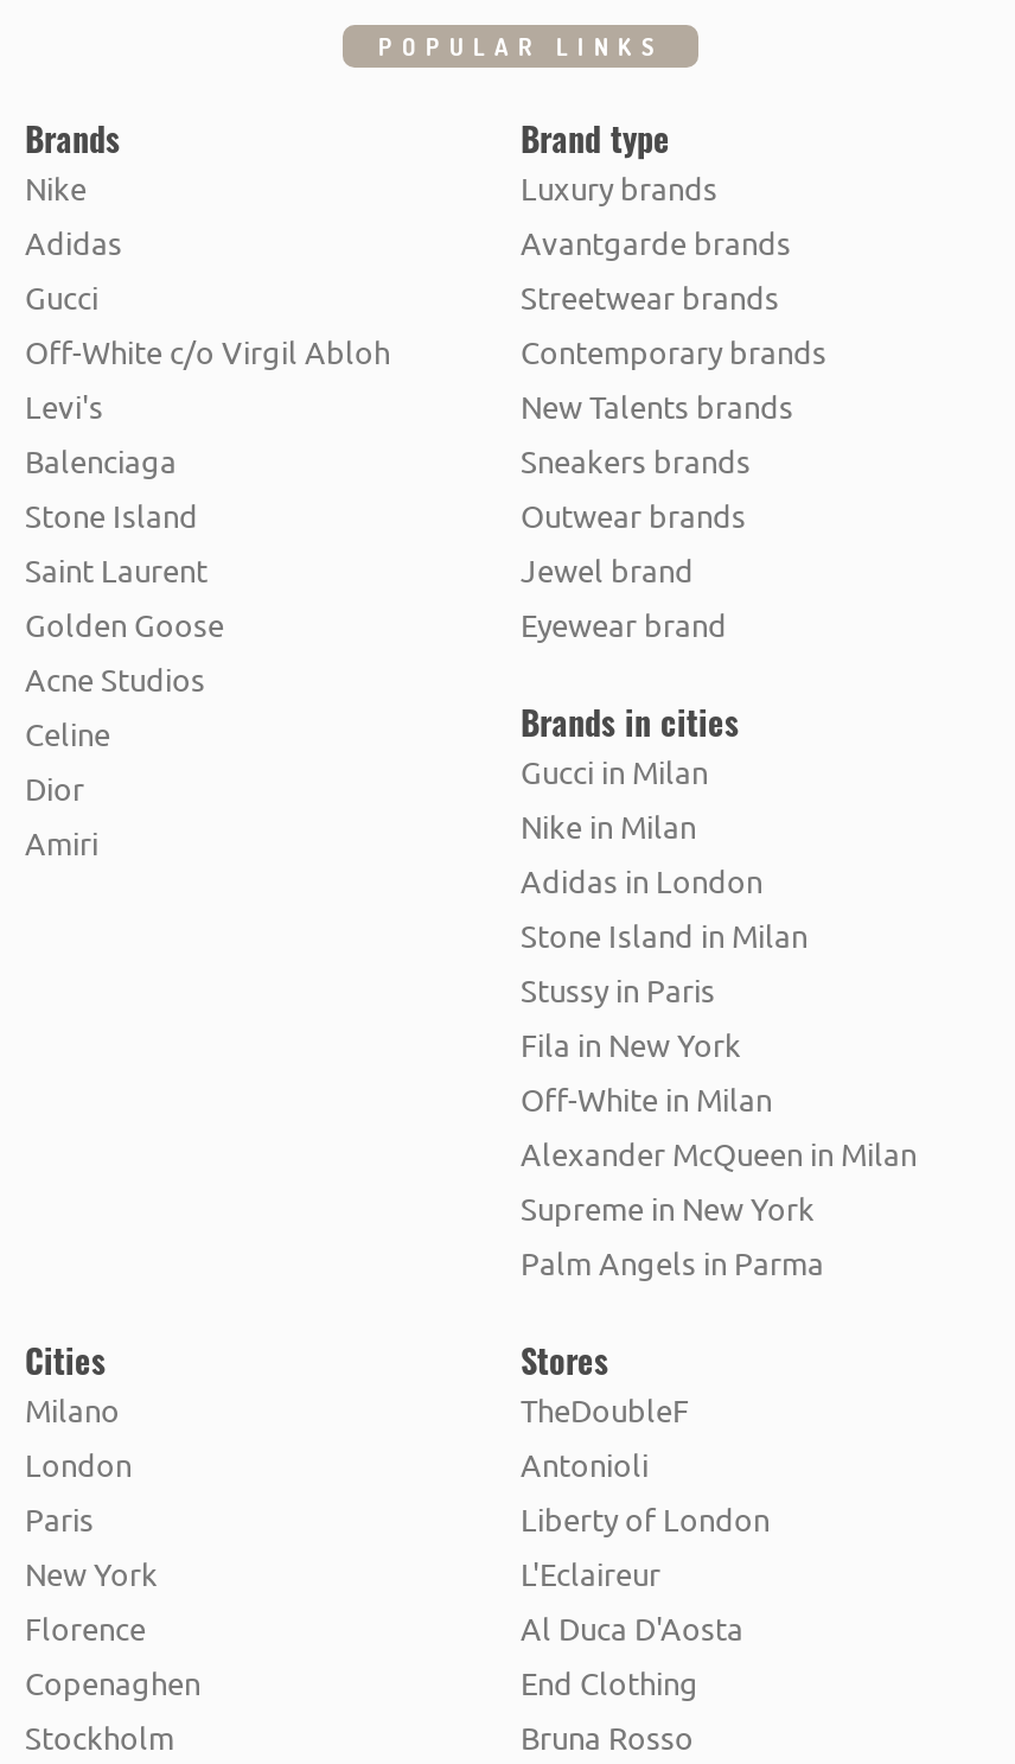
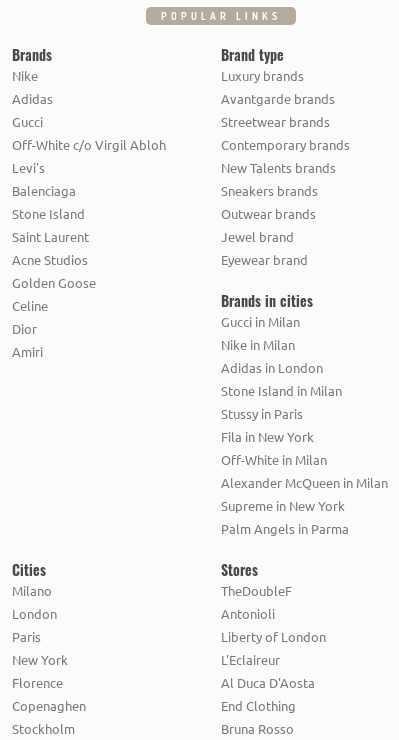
moved [25,604,224,644] -> [12,274,96,291]: Golden Goose
moved [25,658,205,698] -> [12,251,88,268]: Acne Studios

